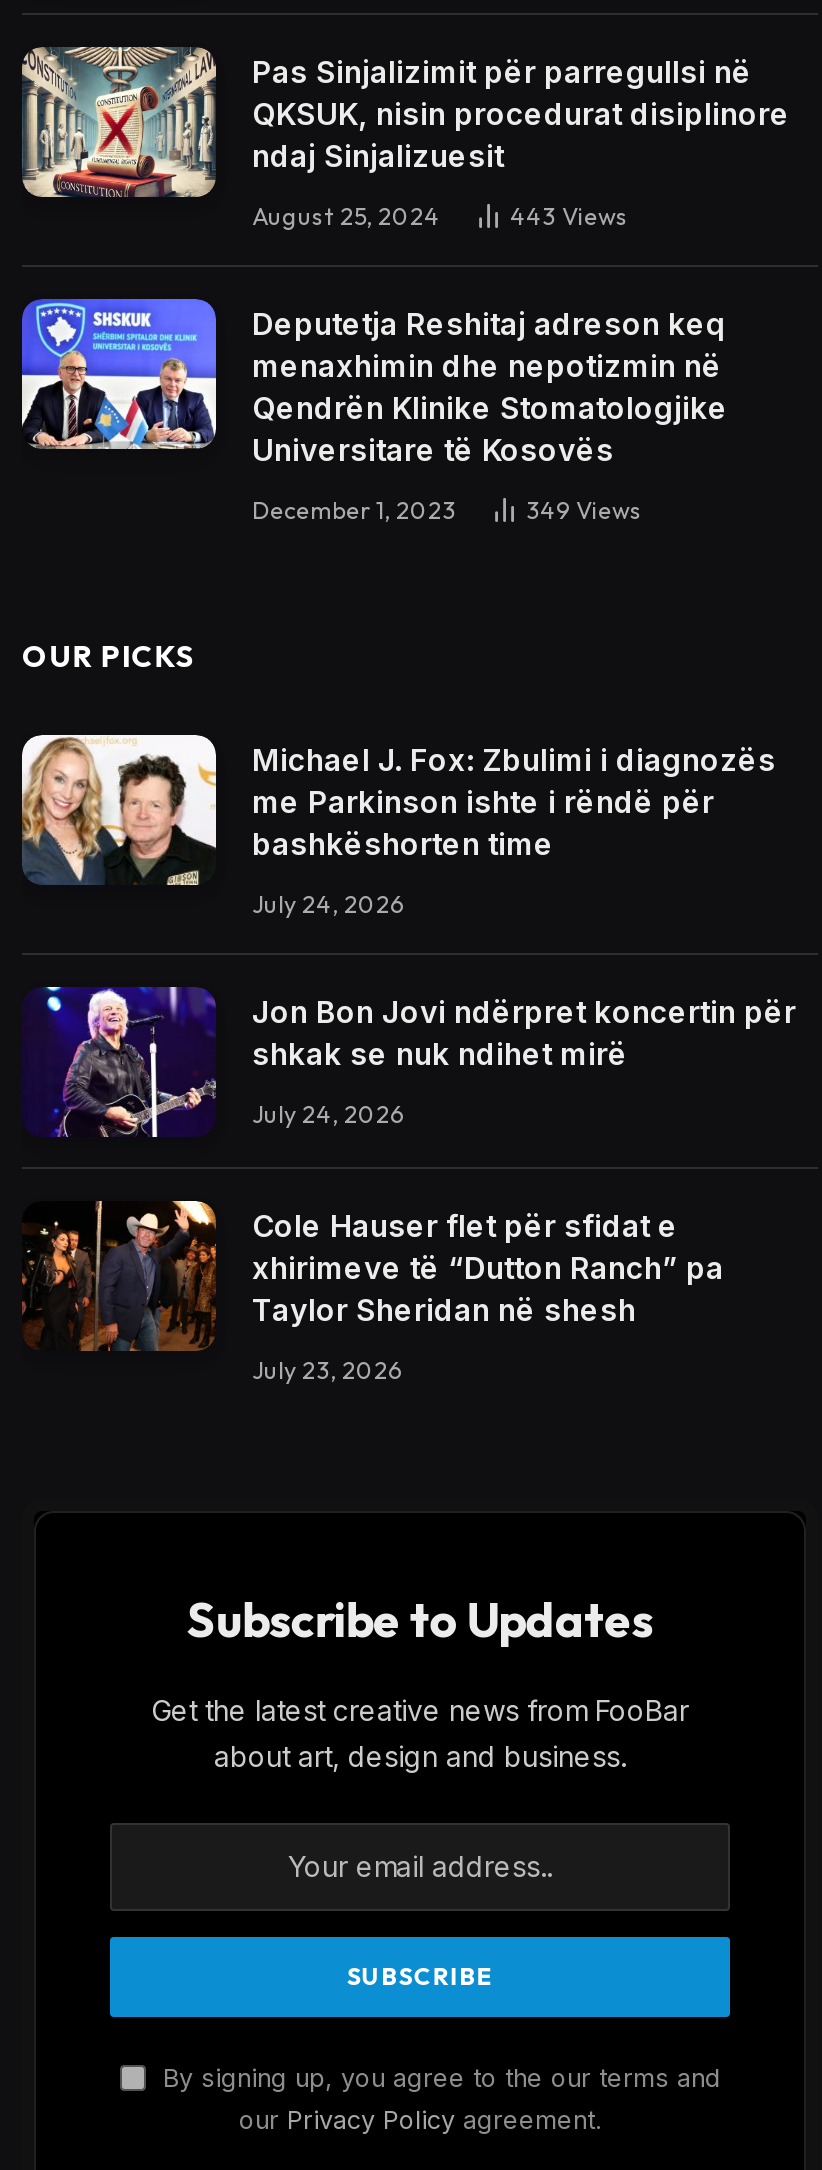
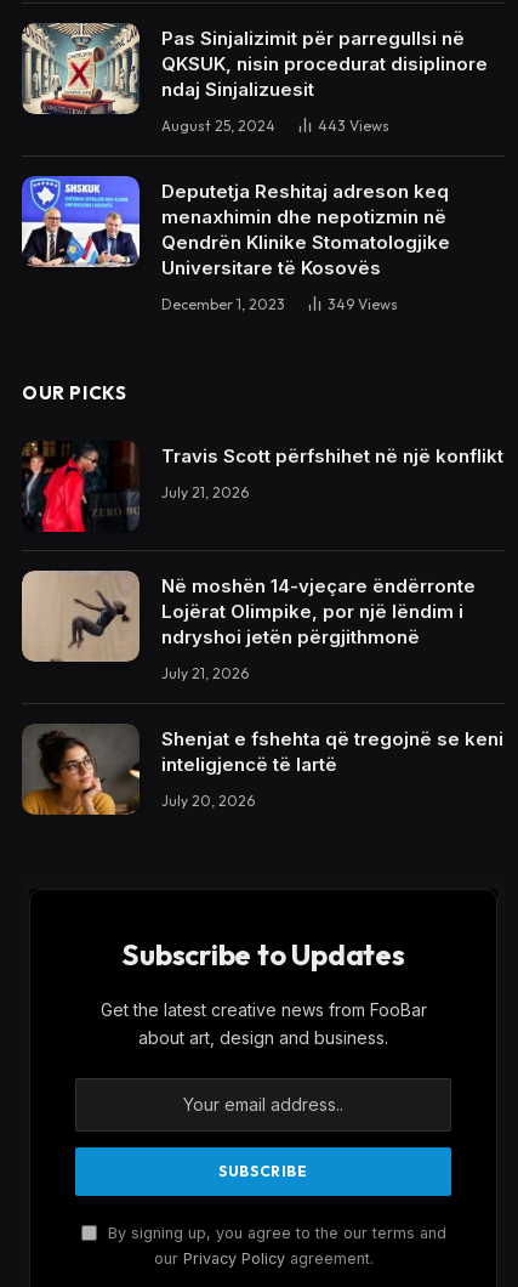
[20,733,776,887] [image] | Michael J. Fox: Zbulimi i diagnozës | me Parkinson ishte i rëndë për | bashkëshorten time -> [22,441,503,533] [image] | Travis Scott përfshihet në një konflikt
[252,890,404,920] July 24, 2026 -> [161,484,249,502] July 21, 2026
[22,985,796,1139] [image] | Jon Bon Jovi ndërpret koncertin për | shkak se nuk ndihet mirë -> [21,569,476,663] [image] | Në moshën 14-vjeçare ëndërronte | Lojërat Olimpike, por një lëndim i | ndryshoi jetën përgjithmonë
[252,1100,404,1130] July 24, 2026 -> [161,664,249,682] July 21, 2026
[22,1201,724,1351] [image] | Cole Hauser flet për sfidat e | xhirimeve të “Dutton Ranch” pa | Taylor Sheridan në shesh -> [22,724,503,816] [image] | Shenjat e fshehta që tregojnë se keni | inteligjencë të lartë
[252,1355,402,1385] July 23, 2026 -> [161,792,255,810] July 20, 2026

